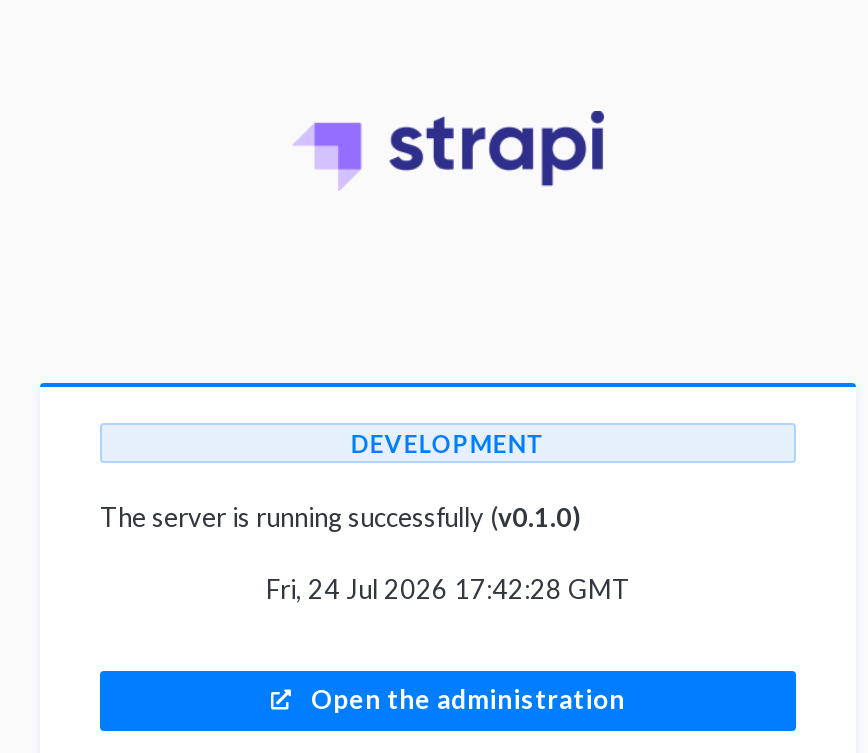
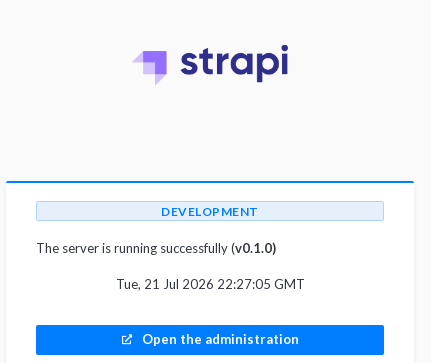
[266,573,630,605] Fri, 24 Jul 2026 17:42:28 GMT -> [115,276,304,292] Tue, 21 Jul 2026 22:27:05 GMT

